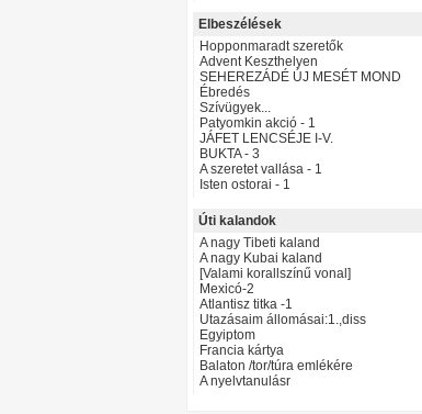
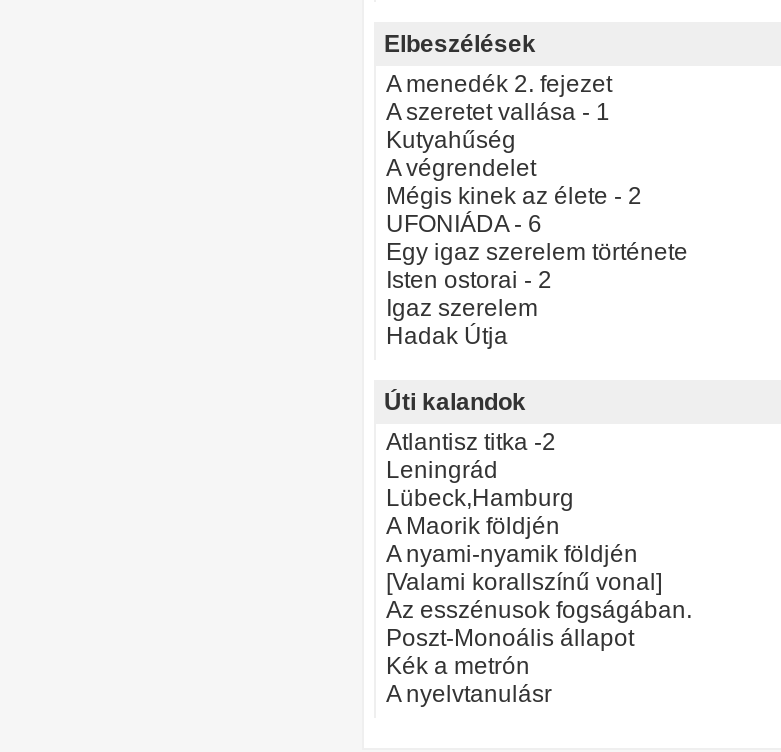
[199,38,401,161] Hopponmaradt szeretők | Advent Keszthelyen | SEHEREZÁDÉ ÚJ MESÉT MOND | Ébredés | Szívügyek... | Patyomkin akció - 1 | JÁFET LENCSÉJE I-V. | BUKTA - 3 -> [386,70,612,98] A menedék 2. fejezet
moved [199,161,322,177] -> [386,98,610,126]: A szeretet vallása - 1
[199,177,290,192] Isten ostorai - 1 -> [386,126,688,350] Kutyahűség | A végrendelet | Mégis kinek az élete - 2 | UFONIÁDA - 6 | Egy igaz szerelem története | Isten ostorai - 2 | Igaz szerelem | Hadak Útja
[199,235,322,266] A nagy Tibeti kaland | A nagy Kubai kaland -> [386,428,638,568] Atlantisz titka -2 | Leningrád | Lübeck,Hamburg | A Maorik földjén | A nyami-nyamik földjén
moved [199,266,351,281] -> [386,568,662,596]: [Valami korallszínű vonal]
[199,281,366,373] Mexicó-2 | Atlantisz titka -1 | Utazásaim állomásai:1.,diss | Egyiptom | Francia kártya | Balaton /tor/túra emlékére -> [386,596,692,680] Az esszénusok fogságában. | Poszt-Monoális állapot | Kék a metrón

